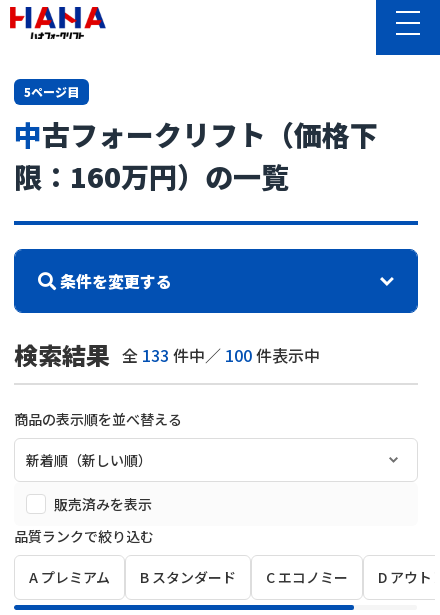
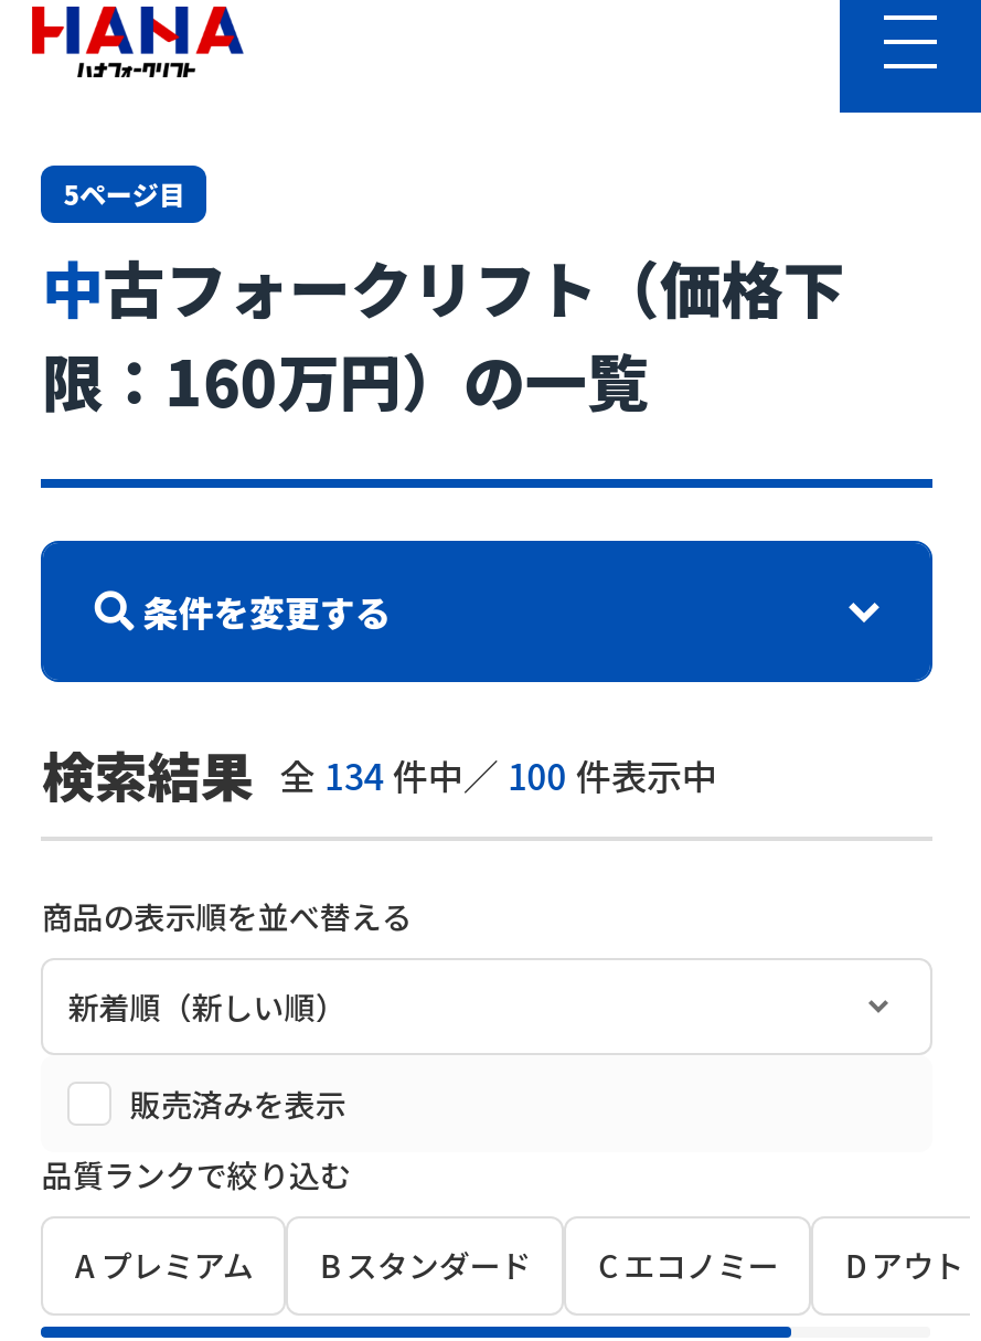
[14,337,320,372] 検索結果 全133件中／100件表示中 -> [42,735,717,812] 検索結果 全134件中／100件表示中

